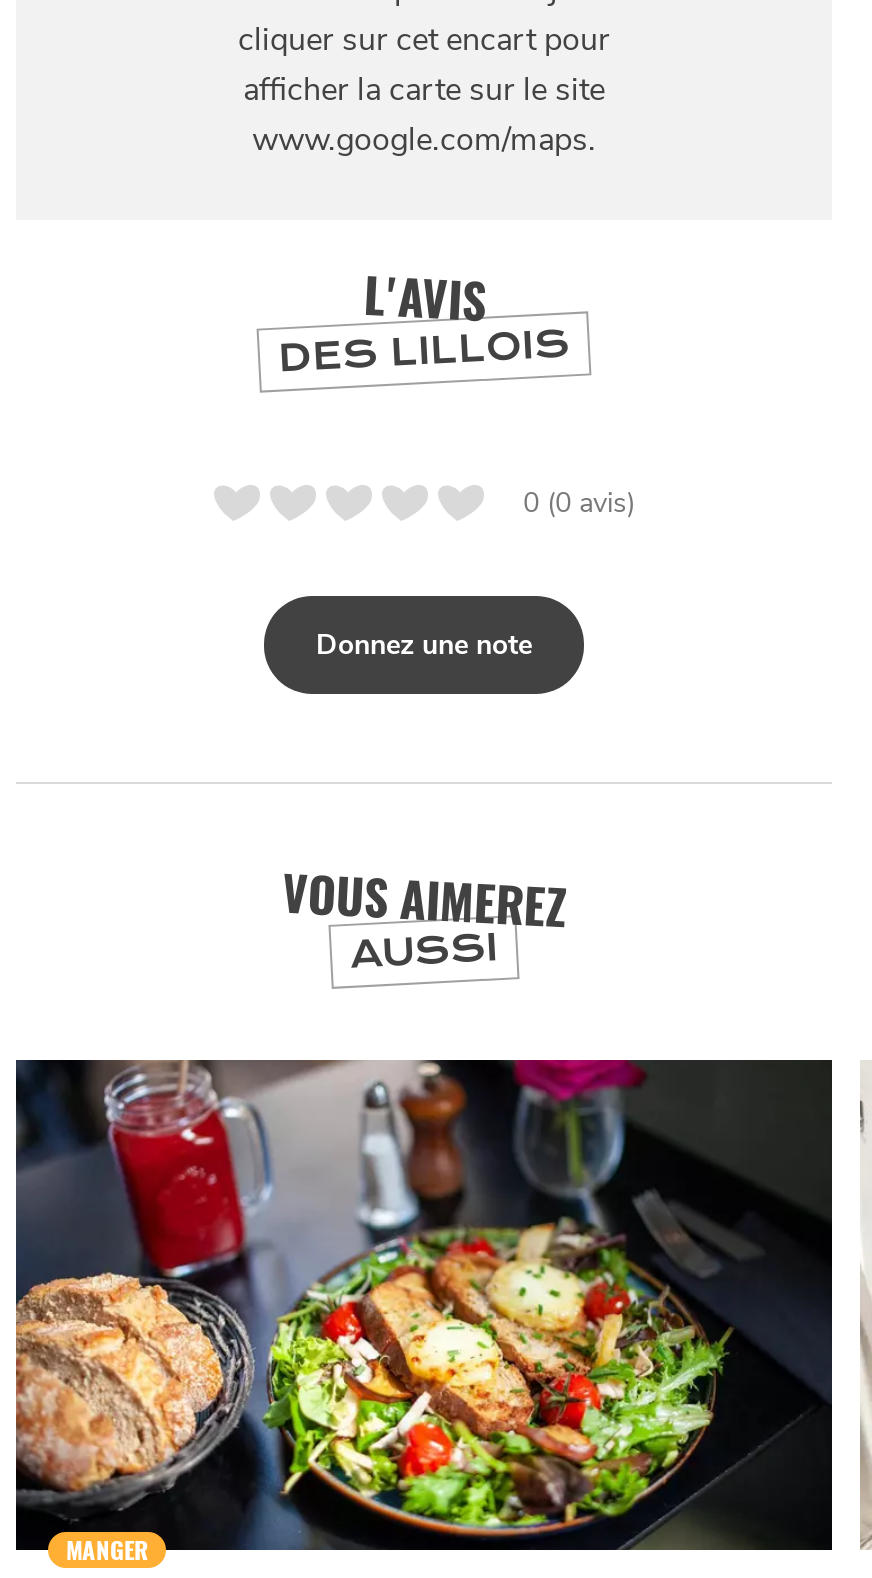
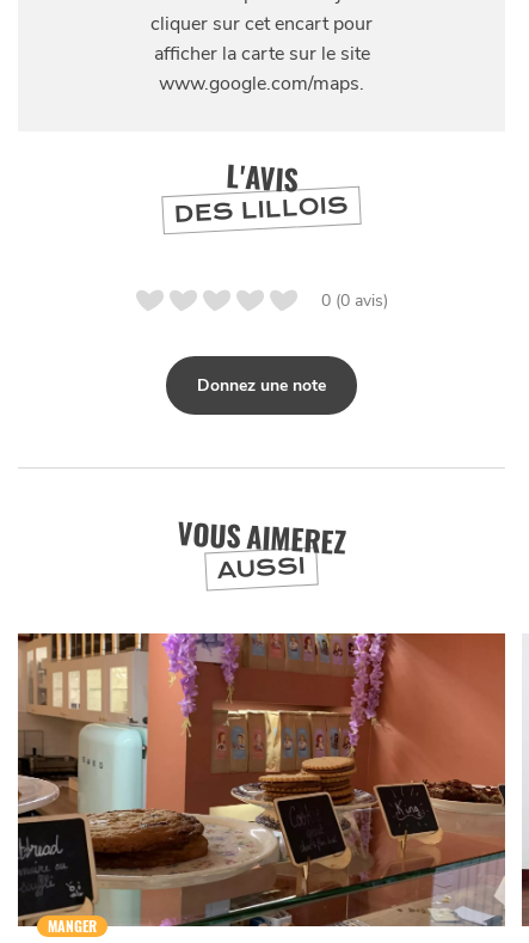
[14,1058,834,1552] [image] -> [17,632,506,927] [image]

